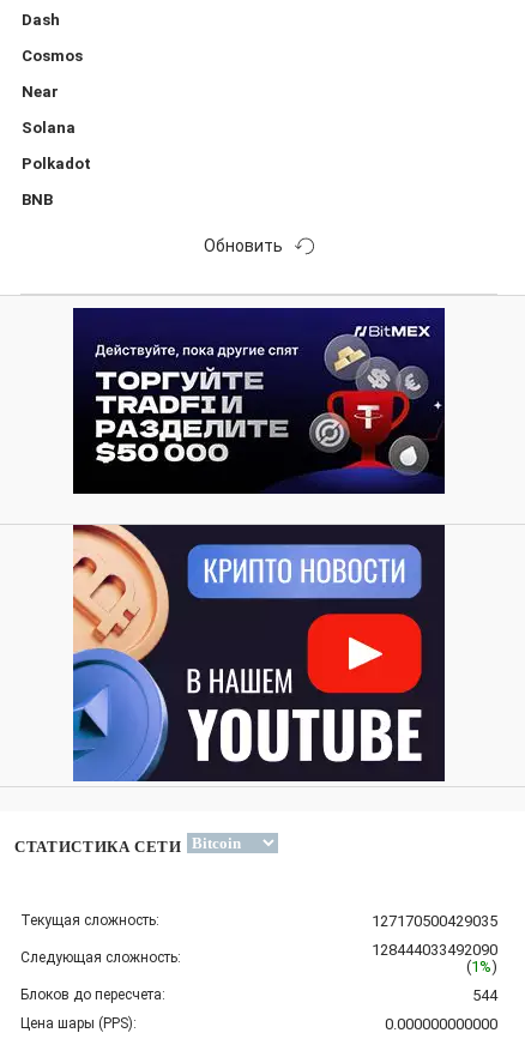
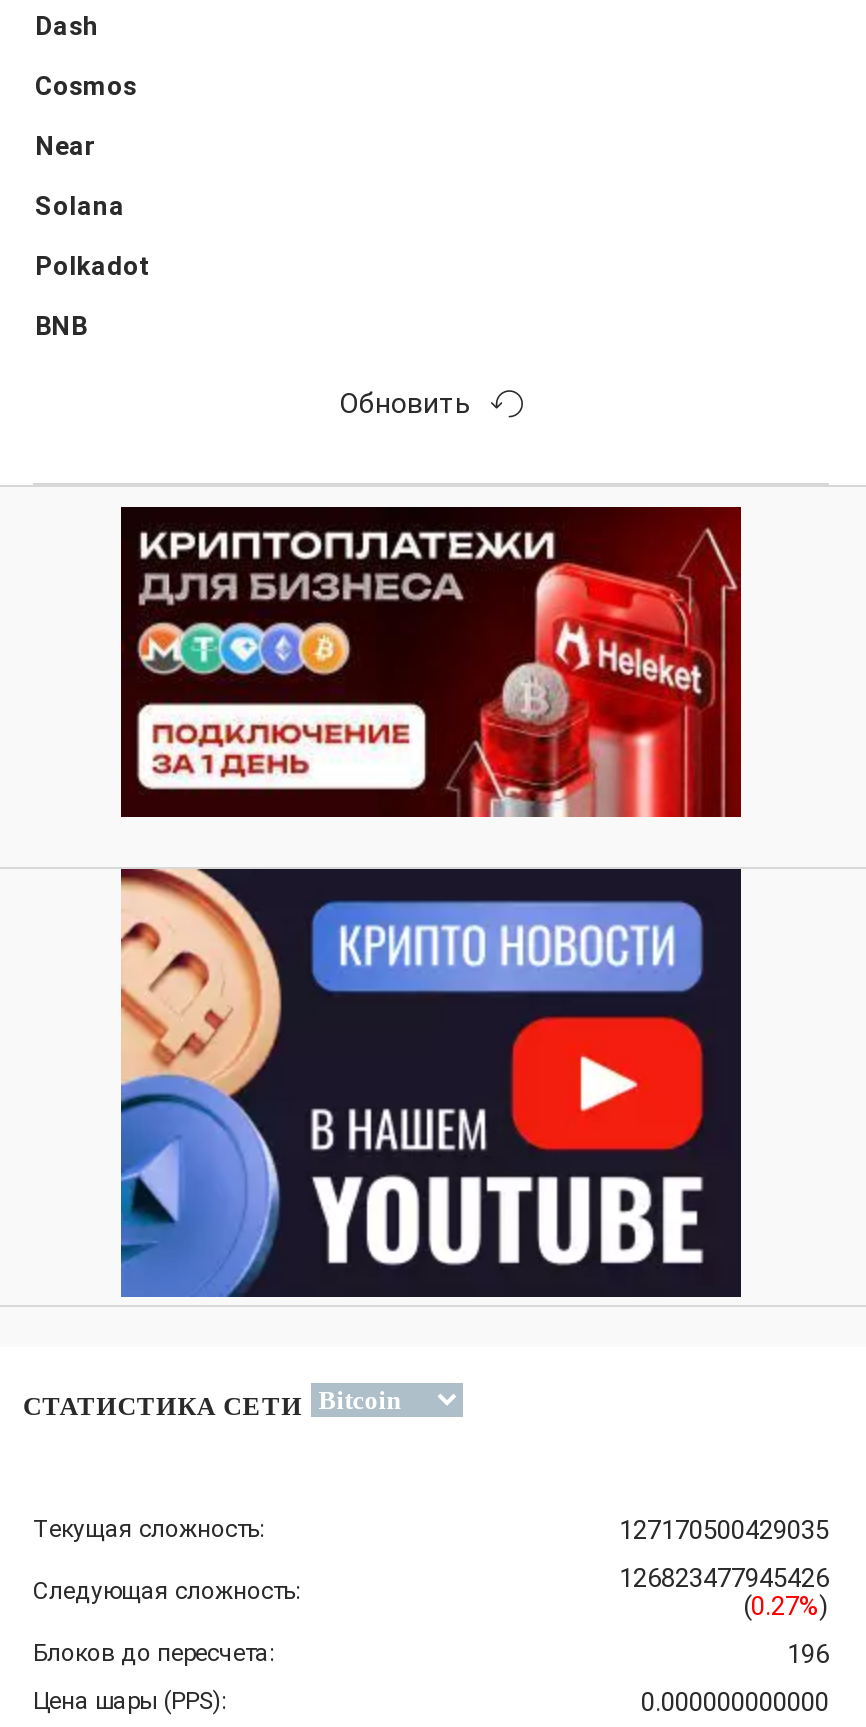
[73,307,446,495] [image] -> [121,505,743,819] [image]
[372,941,497,959] 128444033492090 -> [619,1564,829,1594] 126823477945426
[466,958,497,976] (1%) -> [743,1592,829,1622] (0.27%)
[472,987,497,1005] 544 -> [787,1640,829,1670] 196

